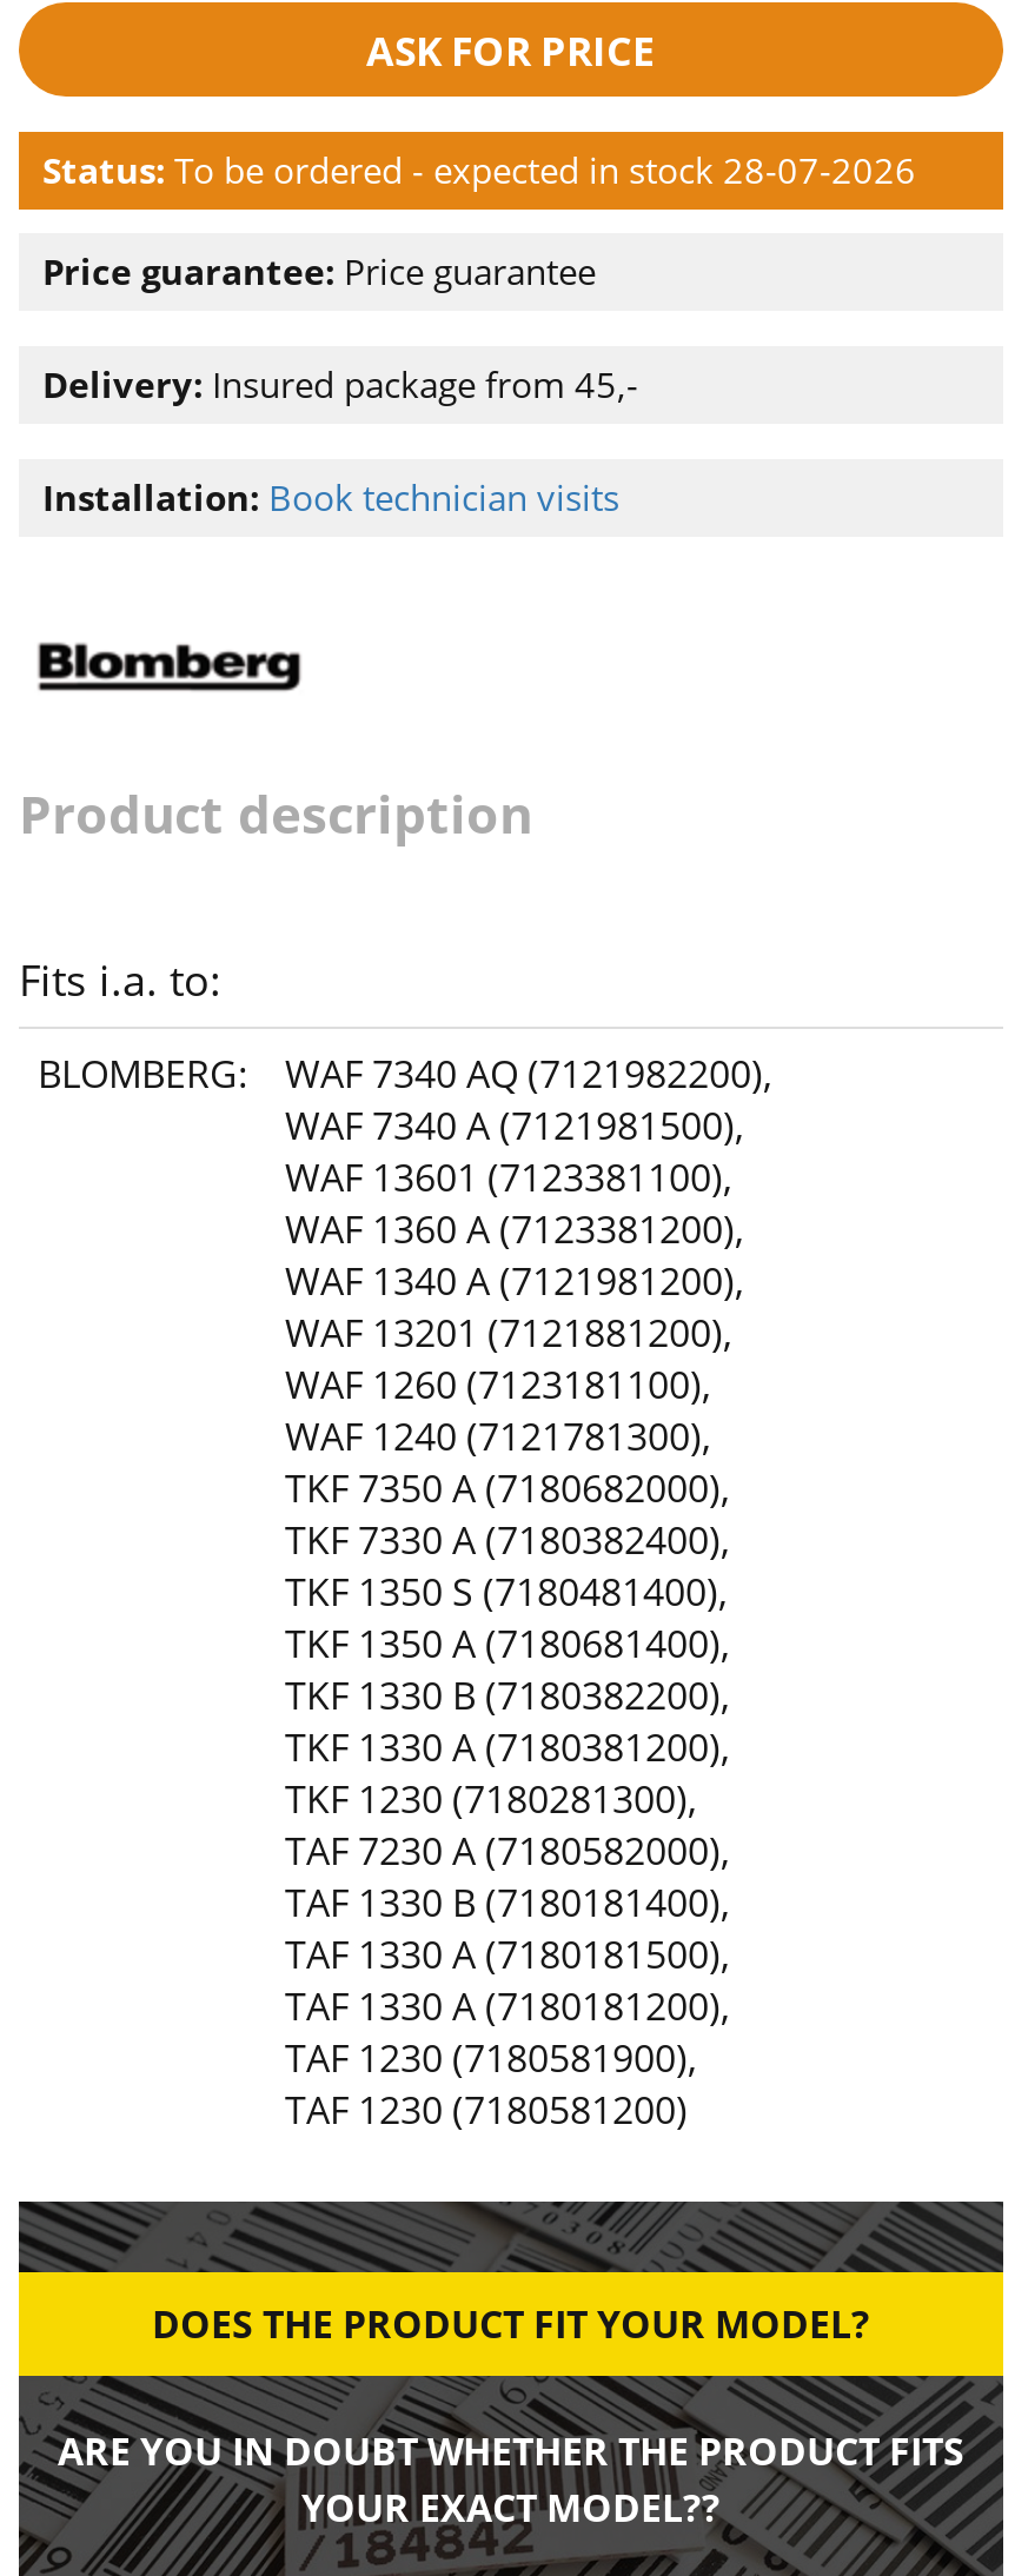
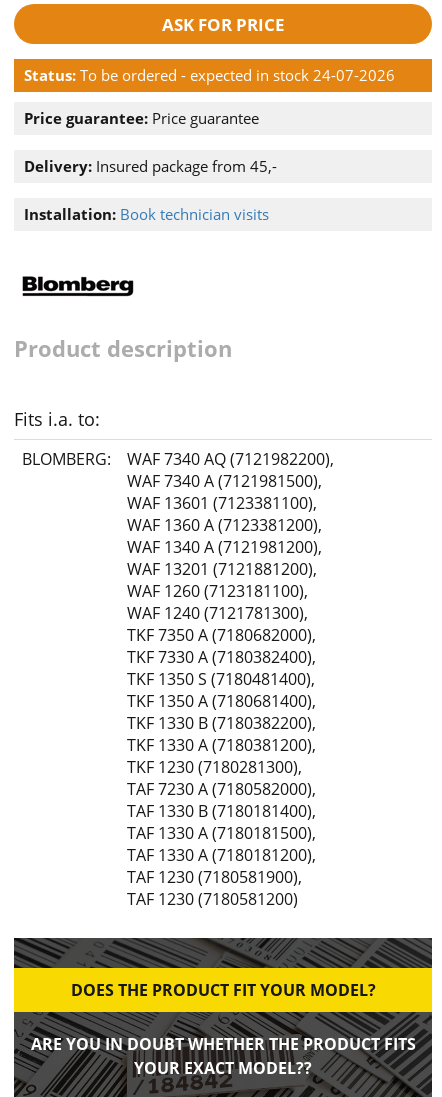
[42,147,916,194] Status: To be ordered - expected in stock 28-07-2026 -> [24,65,395,85] Status: To be ordered - expected in stock 24-07-2026

